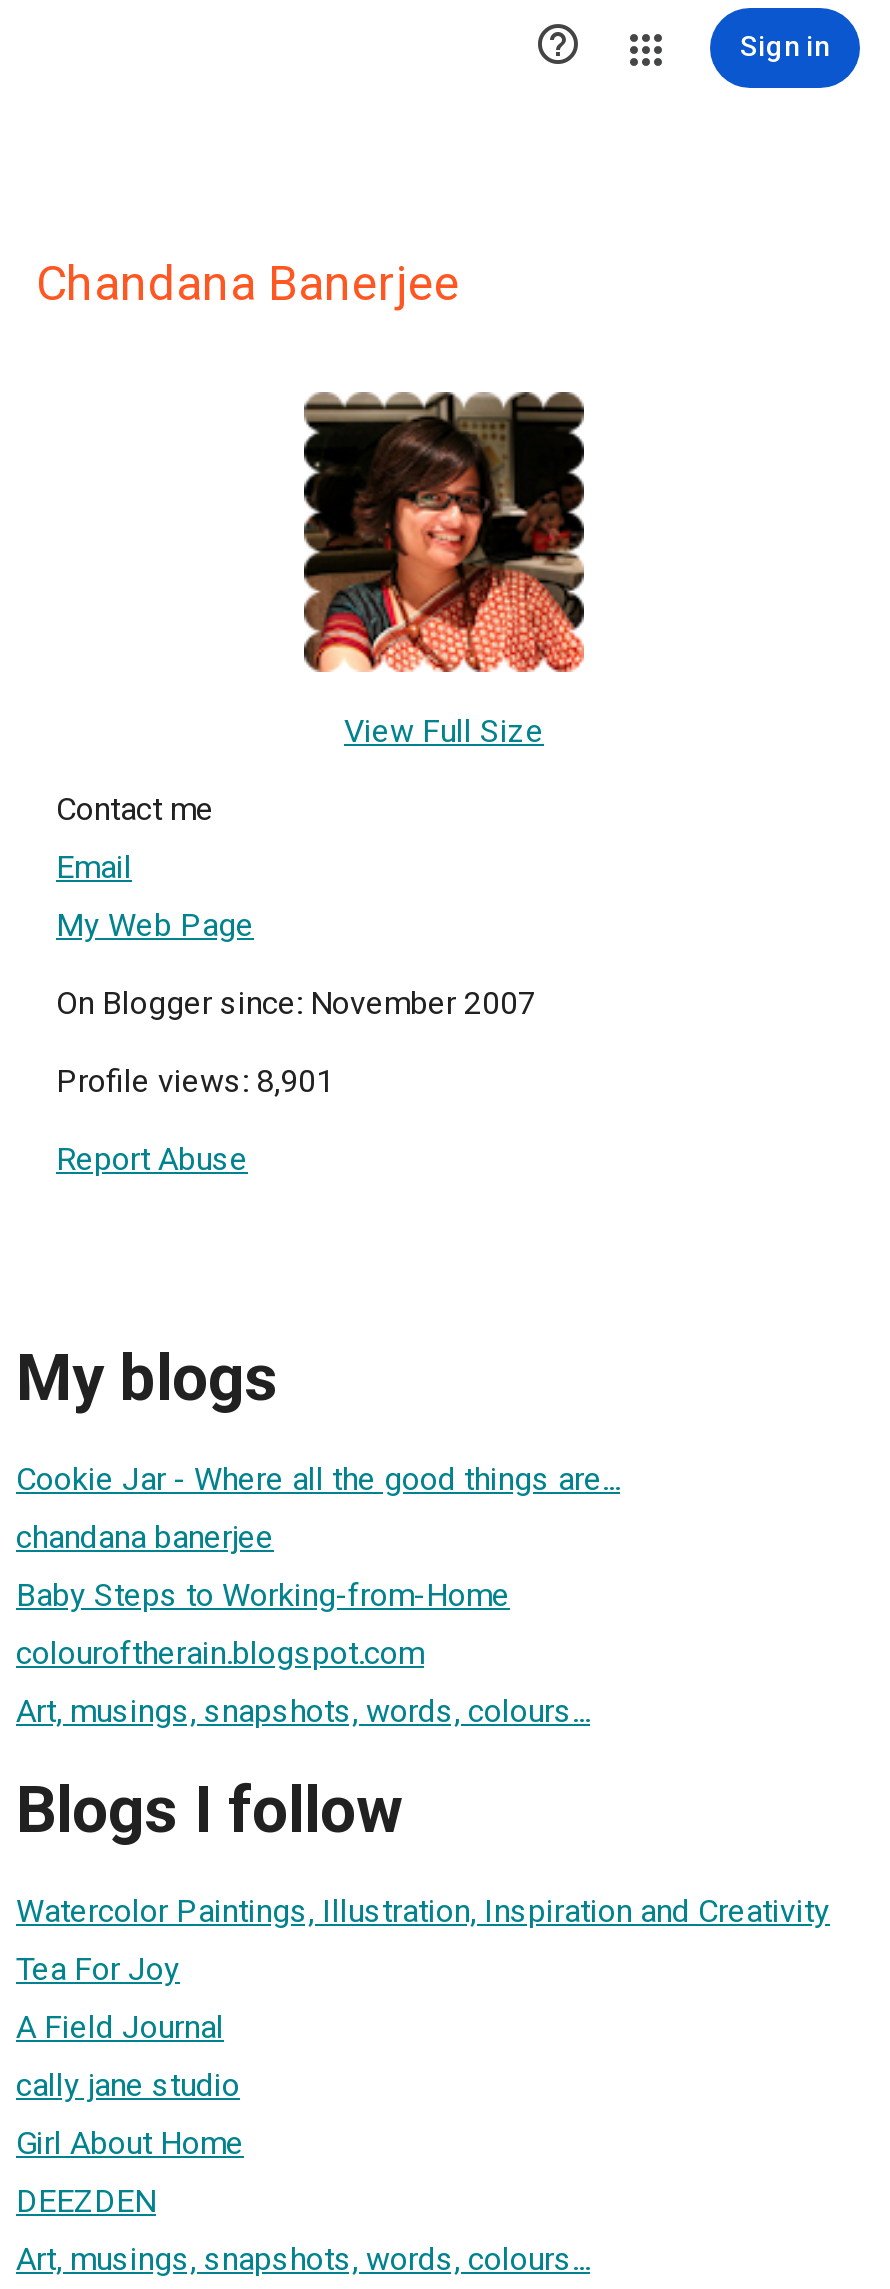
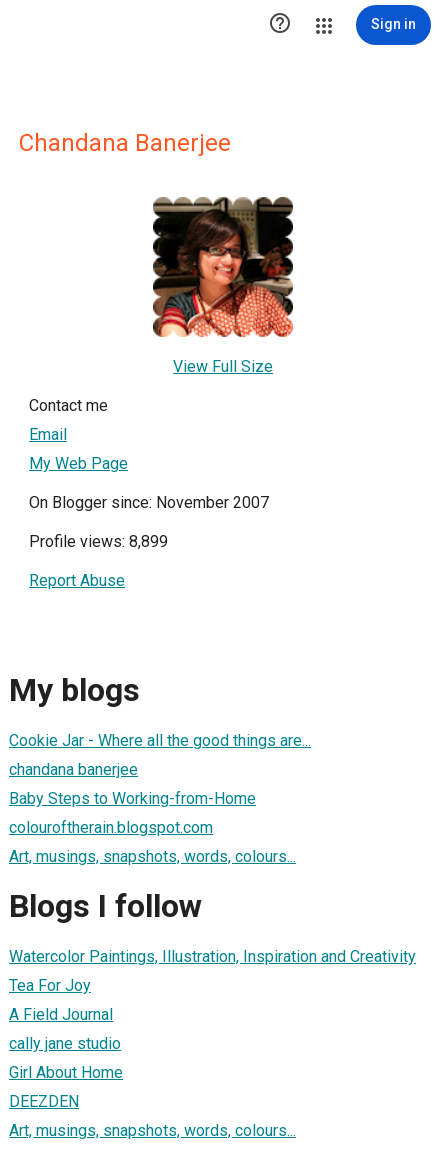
[56,1062,334,1100] Profile views: 8,901 -> [29,532,168,551] Profile views: 8,899

